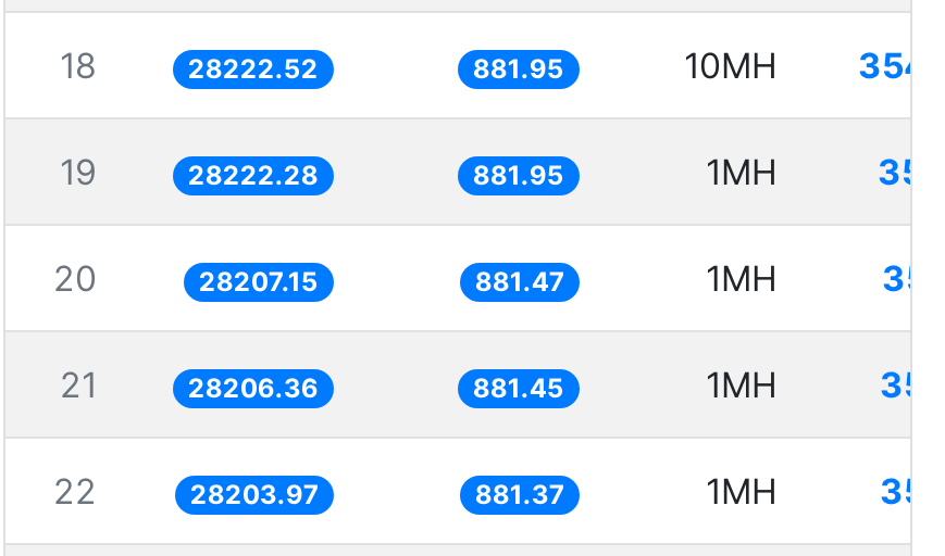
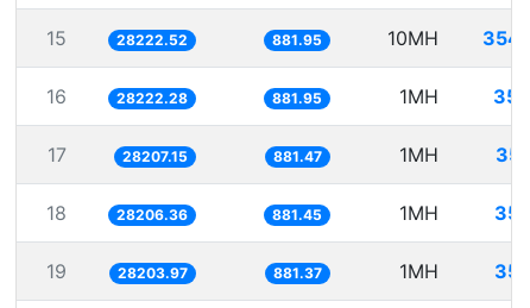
[60,43,97,87] 18 -> [46,26,67,50] 15
[60,150,97,193] 19 -> [46,84,67,108] 16
[53,256,97,300] 20 -> [48,143,67,166] 17
[60,363,97,406] 21 -> [46,201,67,225] 18
[53,469,97,513] 22 -> [46,259,67,283] 19

